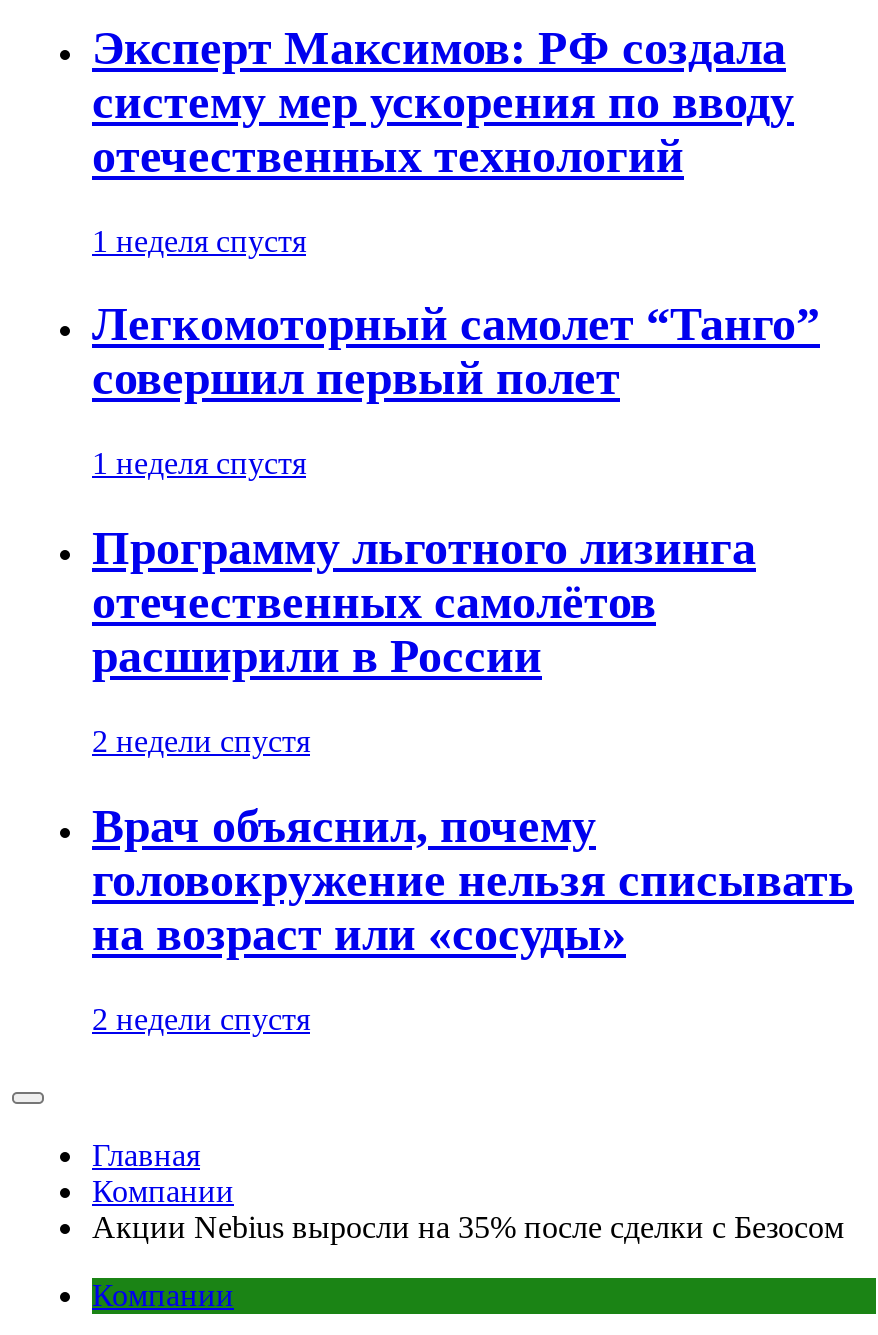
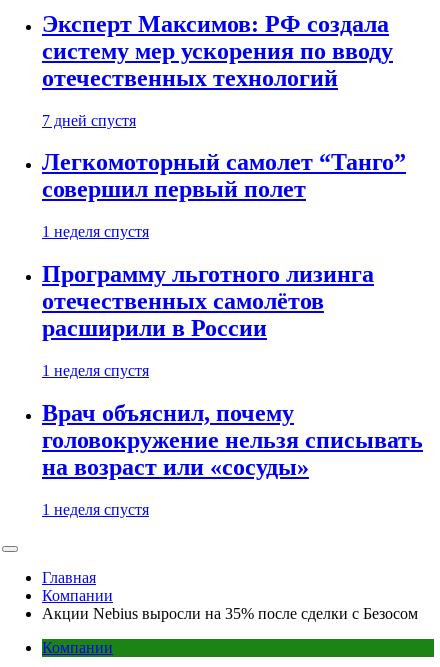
[92,223,306,257] 1 неделя спустя -> [42,112,136,129] 7 дней спустя
[92,724,310,758] 2 недели спустя -> [42,362,149,379] 1 неделя спустя
[92,1002,310,1036] 2 недели спустя -> [42,501,149,518] 1 неделя спустя

